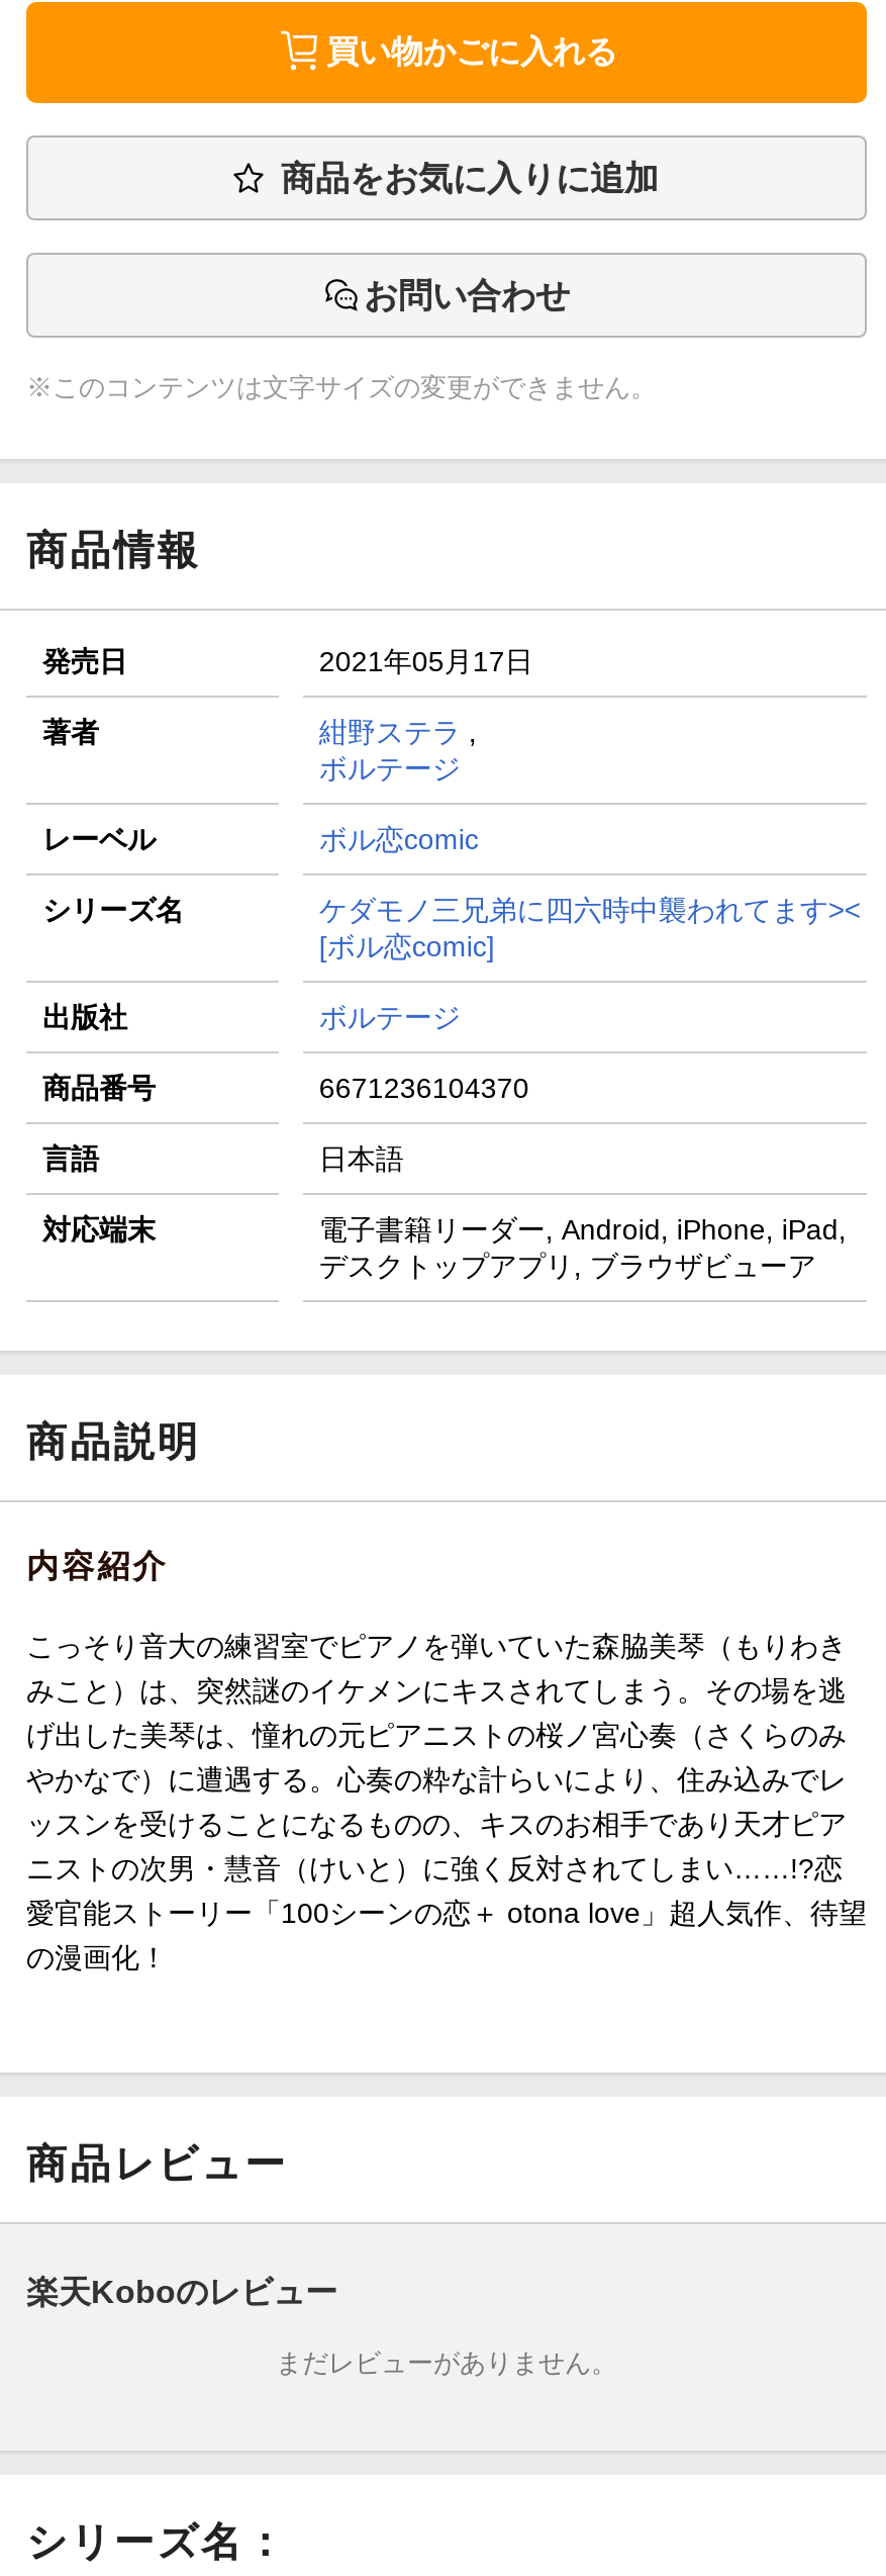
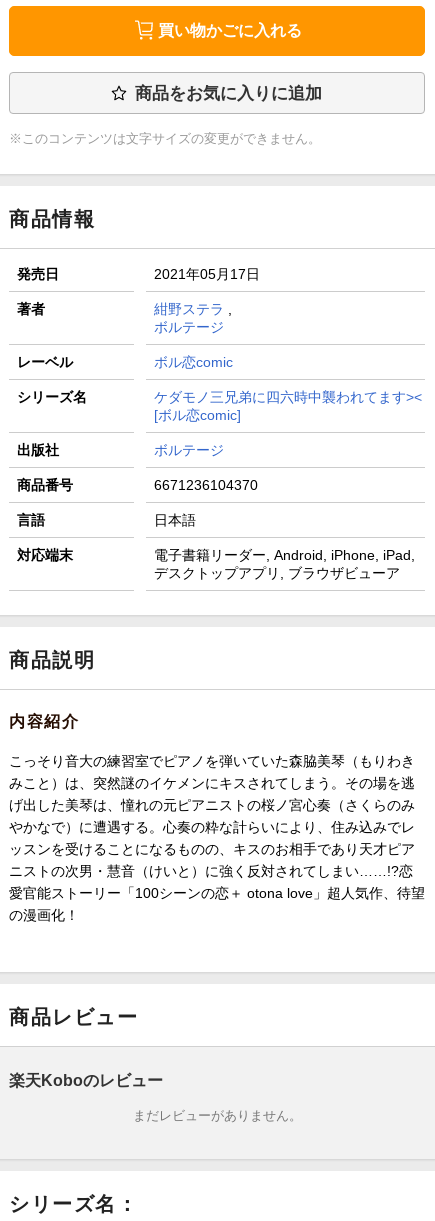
[364,277,570,315] お問い合わせ -> none

